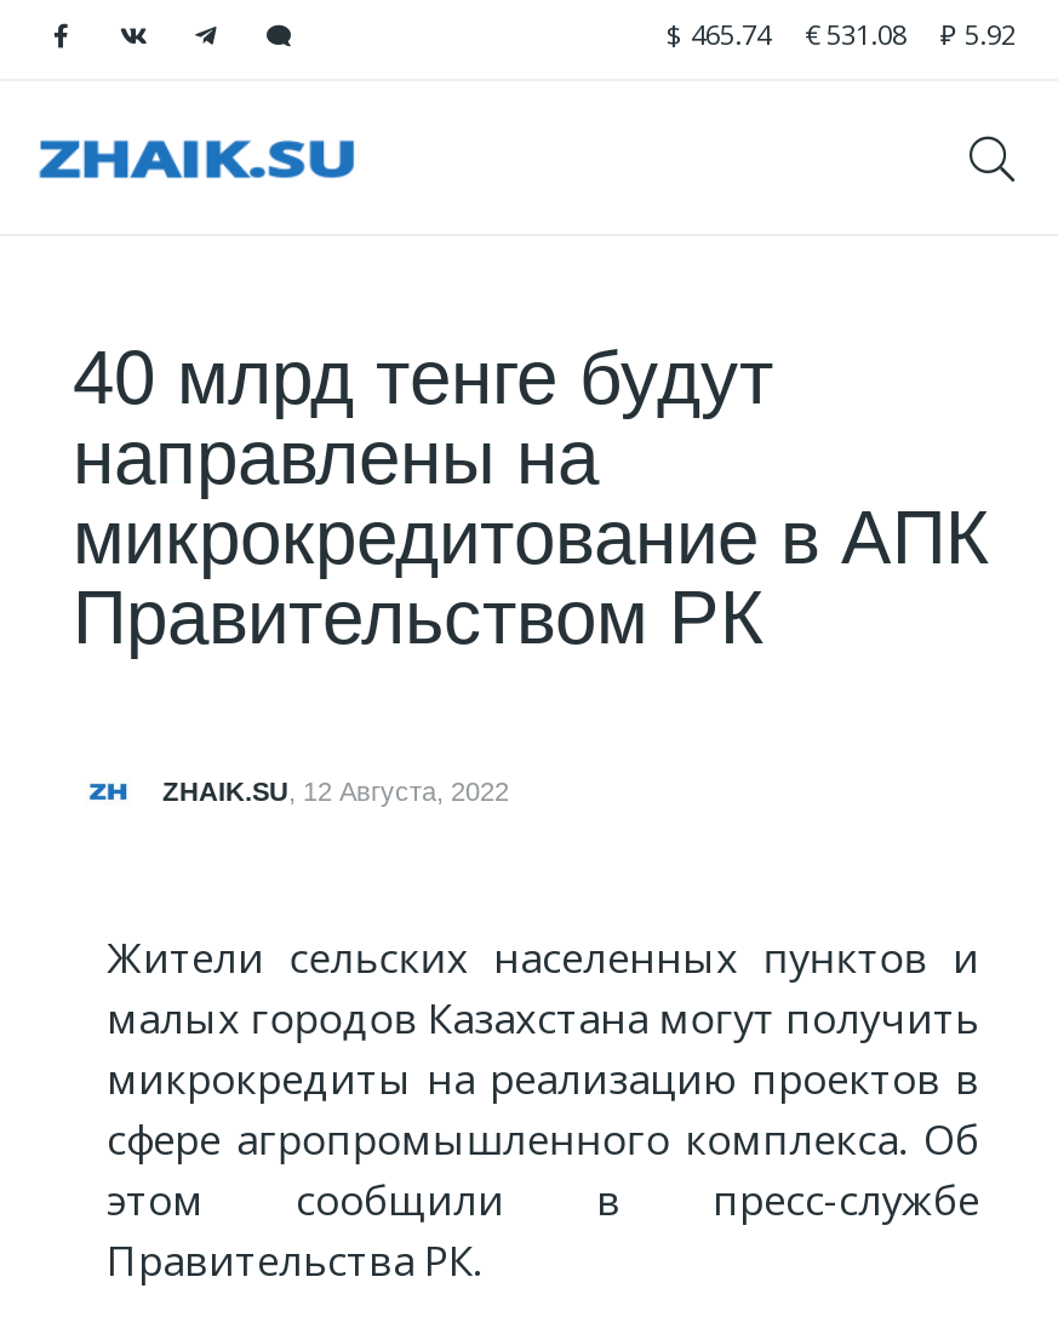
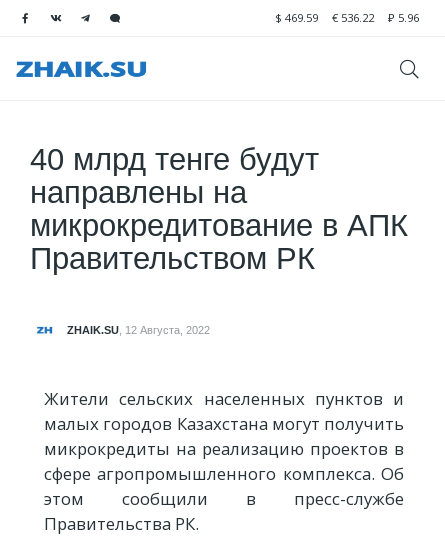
[667,16,771,52] $465.74 -> [275,10,318,25] $469.59
[805,16,907,52] €531.08 -> [332,10,374,25] €536.22
[940,16,1016,52] ₽ 5.92 -> [388,10,419,25] ₽ 5.96

